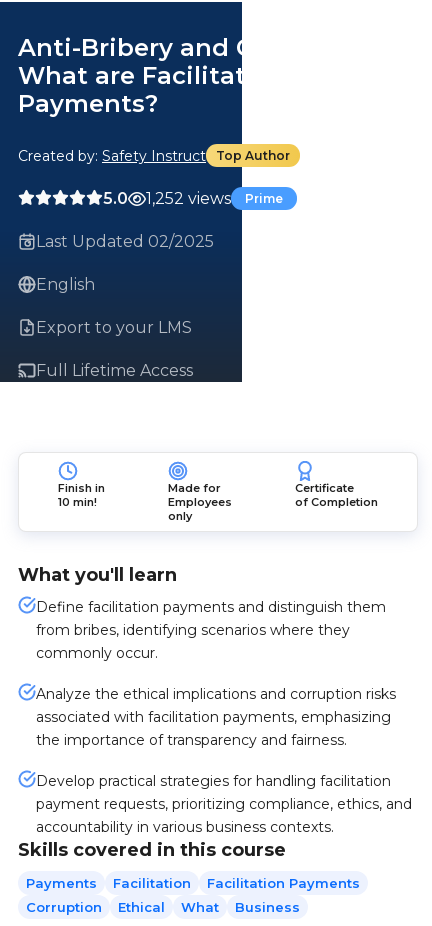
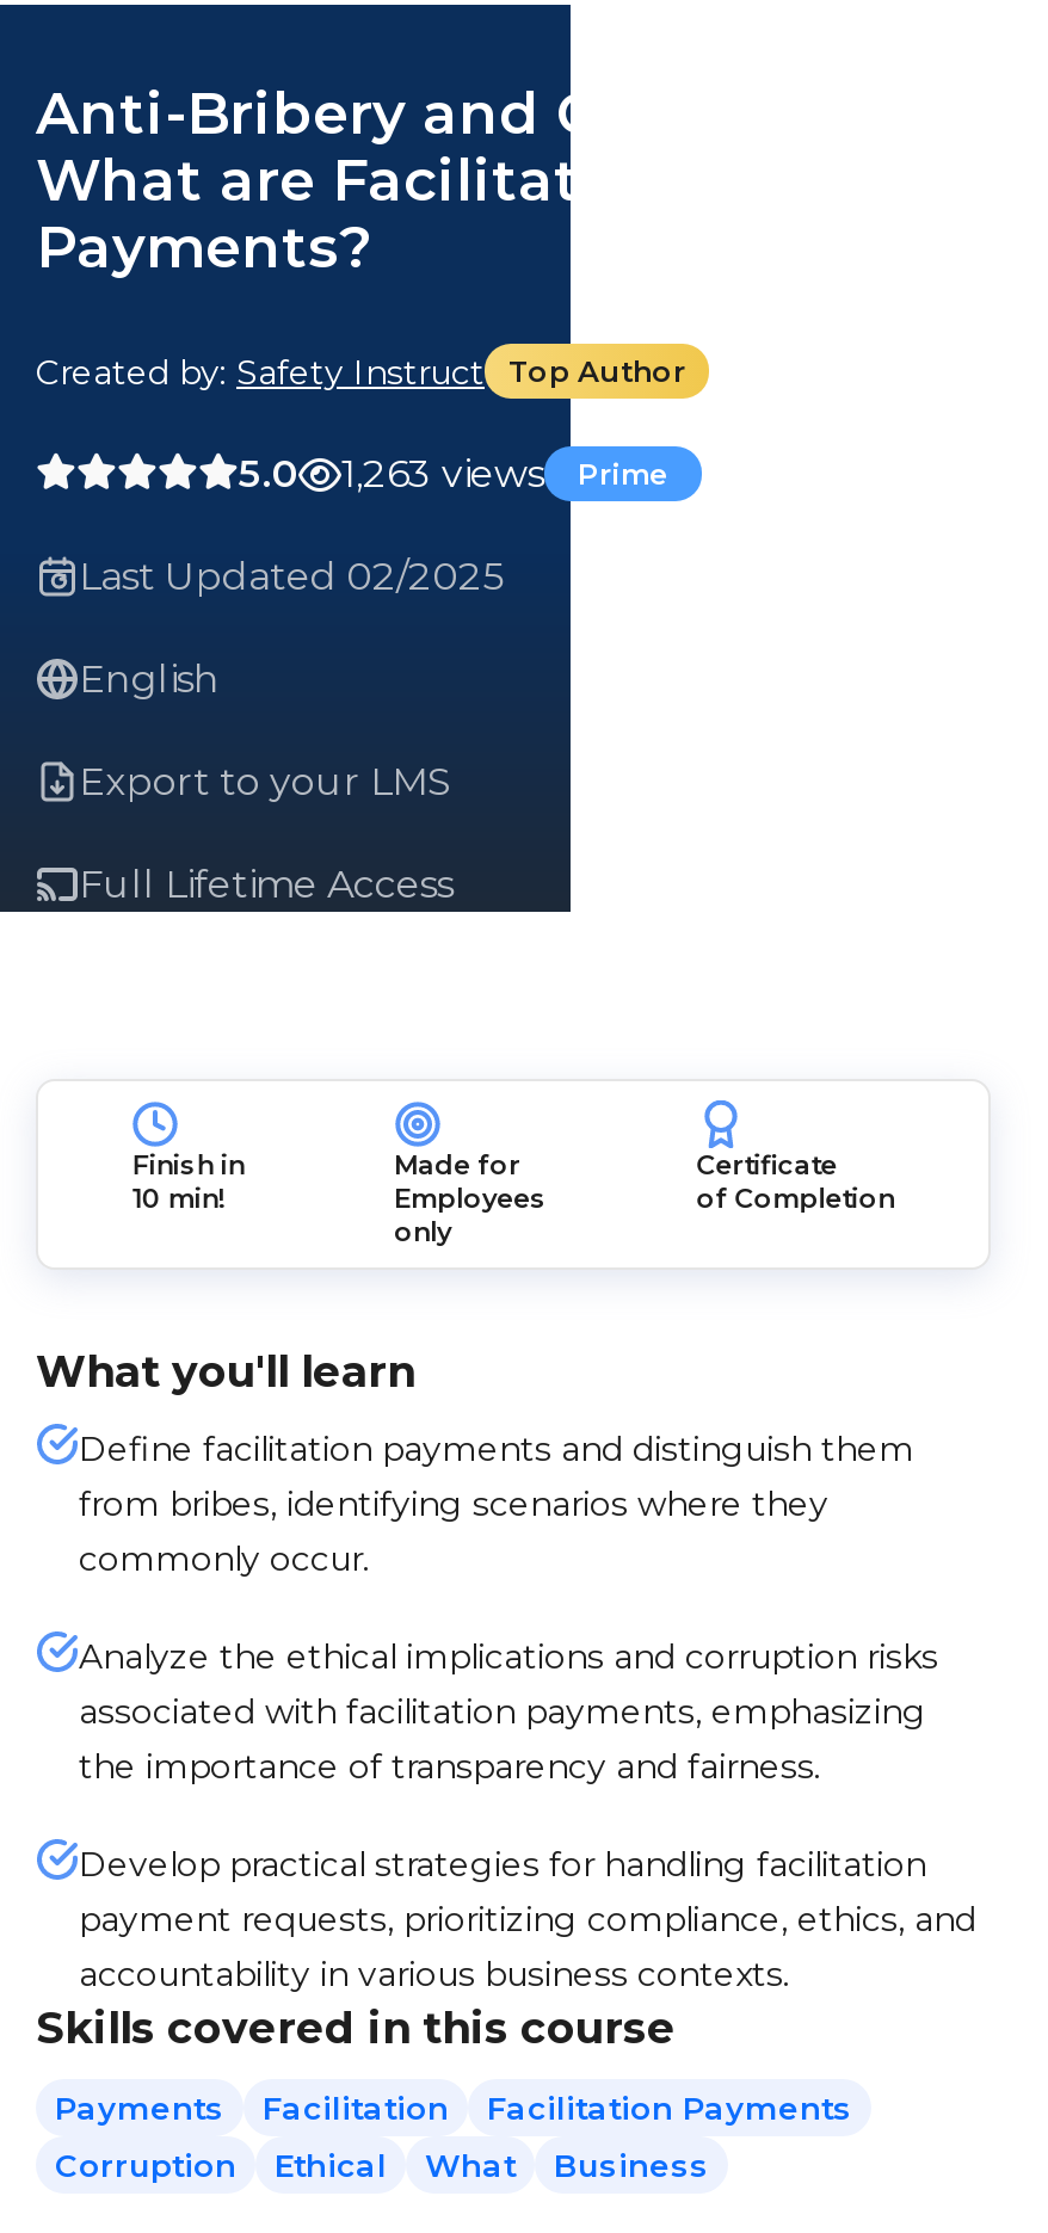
[103,189,283,208] 5.0 1,252 views Prime -> [239,451,668,496] 5.0 1,263 views Prime

